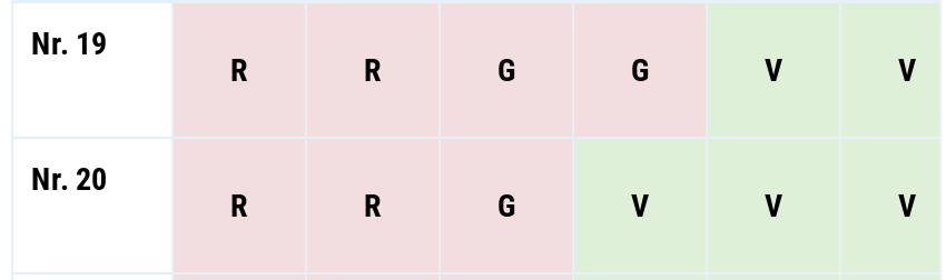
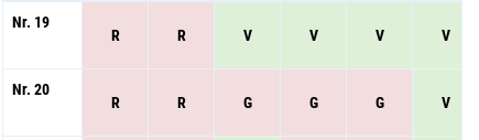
[497,53,649,89] G | G -> [243,27,318,45] V | V
[631,189,782,224] V | V -> [309,94,384,112] G | G

